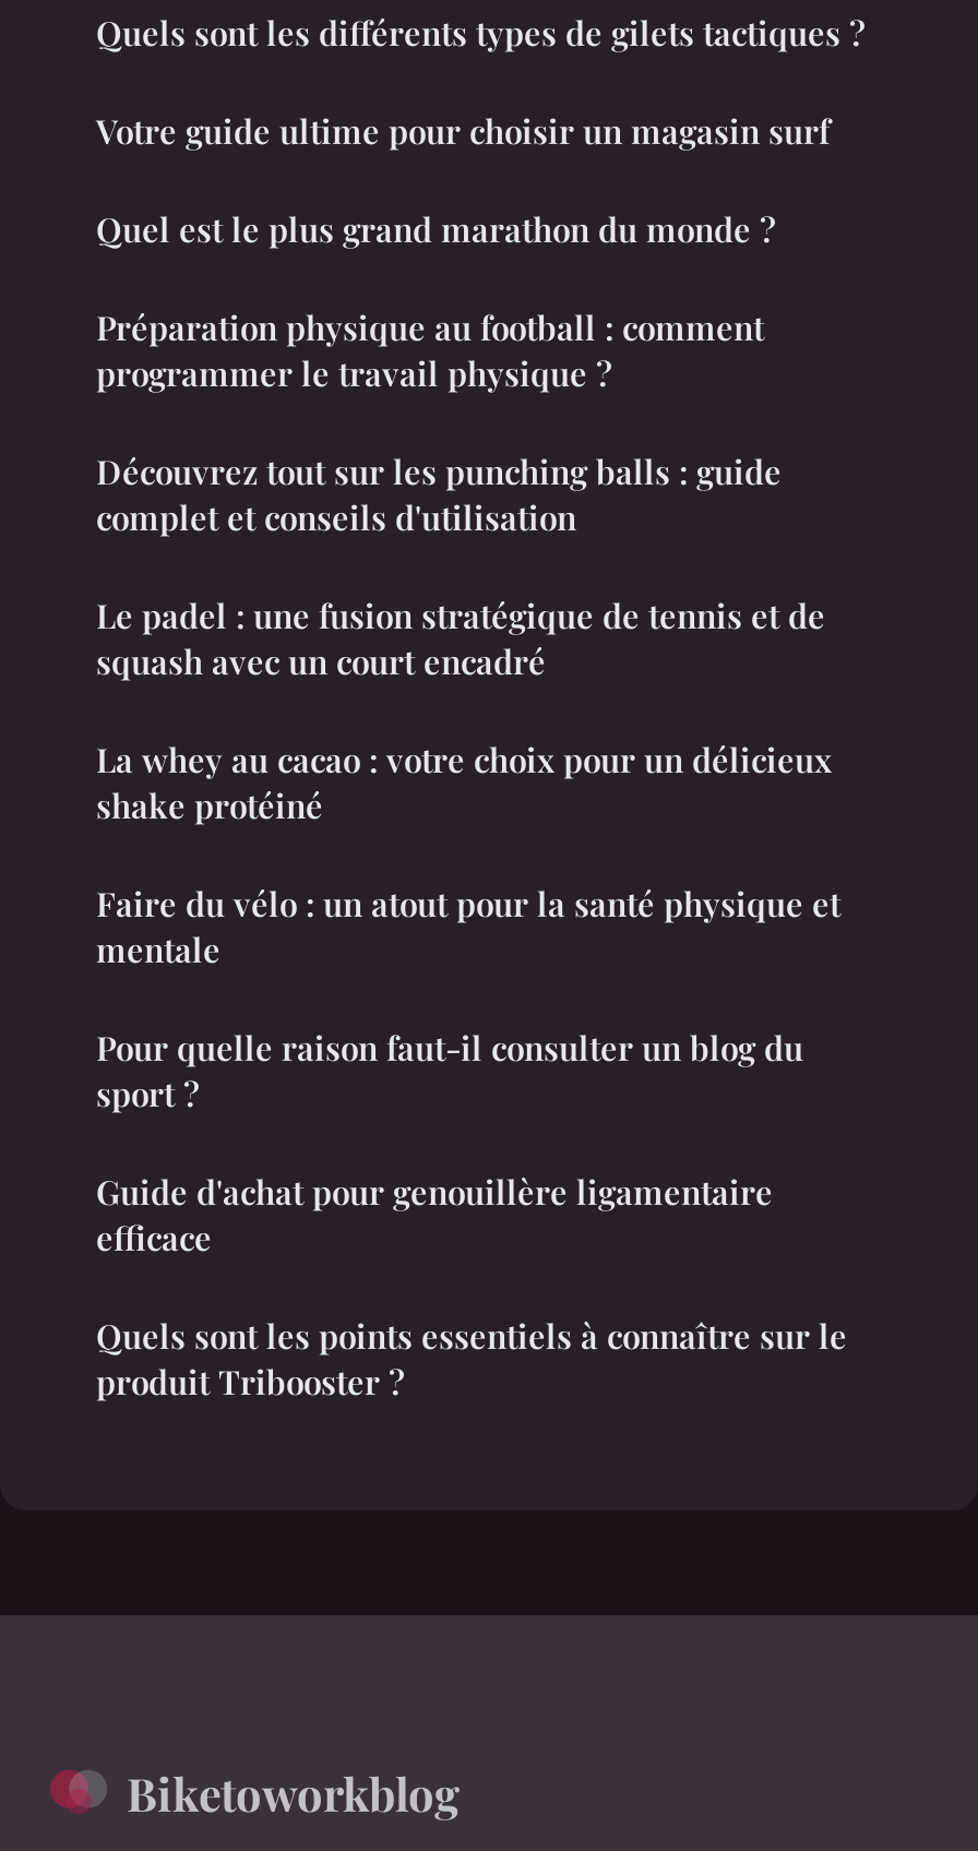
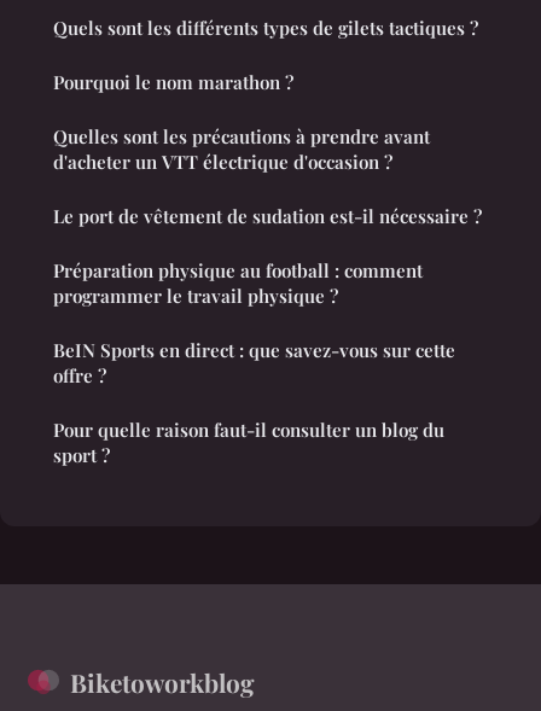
[96,110,830,251] Votre guide ultime pour choisir un magasin surf | Quel est le plus grand marathon du monde ? -> [53,70,482,228] Pourquoi le nom marathon ? | Quelles sont les précautions à prendre avant | d'acheter un VTT électrique d'occasion ? | Le port de vêtement de sudation est-il nécessaire ?
moved [96,306,764,396] -> [53,258,423,307]: Préparation physique au football : comment | programmer le travail physique ?
[96,450,840,972] Découvrez tout sur les punching balls : guide | complet et conseils d'utilisation | Le padel : une fusion stratégique de tennis et de | squash avec un court encadré | La whey au cacao : votre choix pour un délicieux | shake protéiné | Faire du vélo : un atout pour la santé physique et | mentale -> [53,338,455,387] BeIN Sports en direct : que savez-vous sur cette | offre ?
[96,1170,847,1404] Guide d'achat pour genouillère ligamentaire | efficace | Quels sont les points essentiels à connaître sur le | produit Tribooster ? -> none

